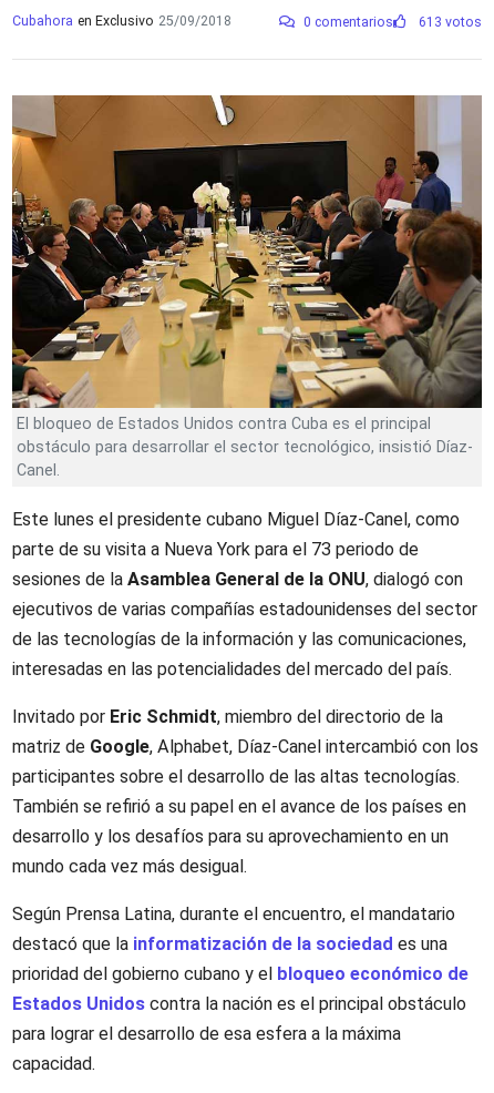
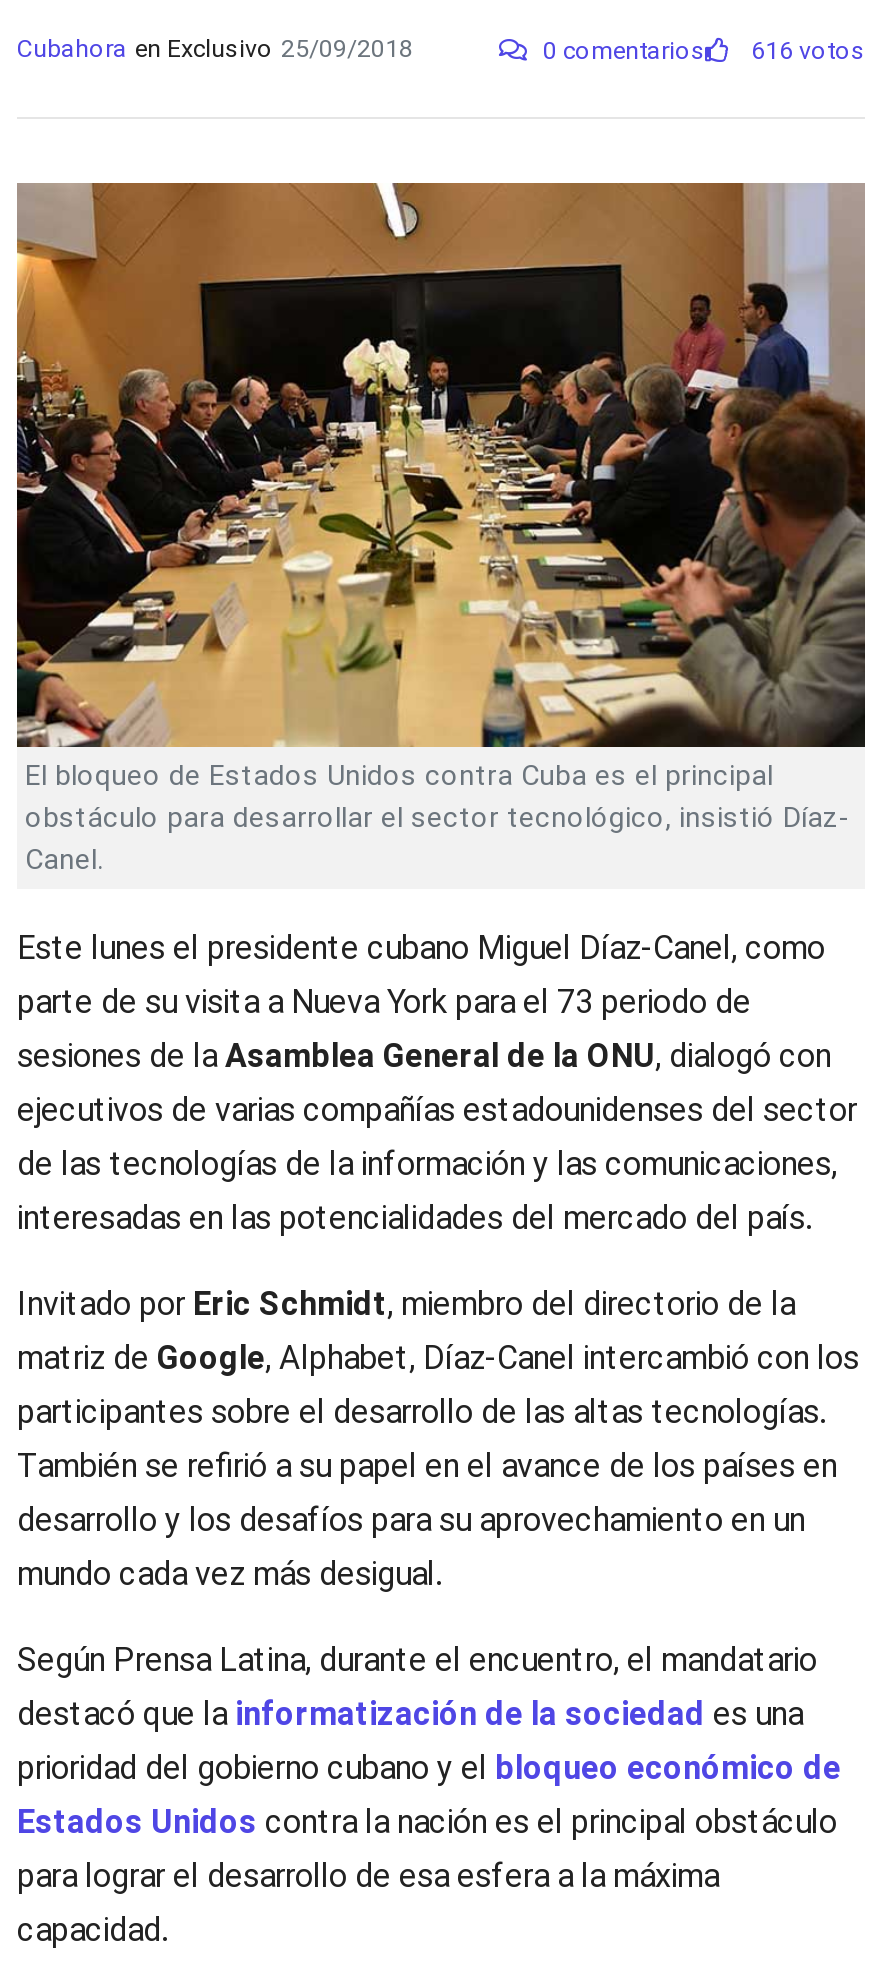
[303,14,482,30] 0 comentarios 613 votos -> [543,37,865,65] 0 comentarios 616 votos

